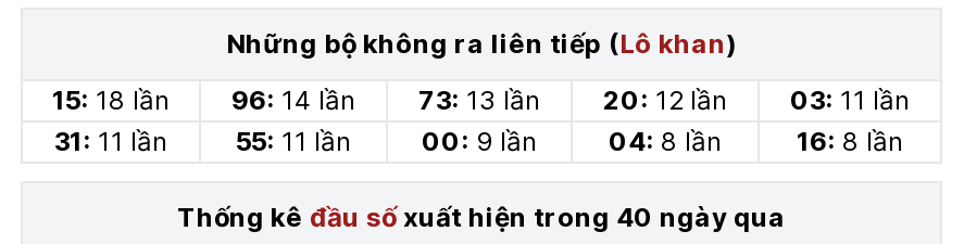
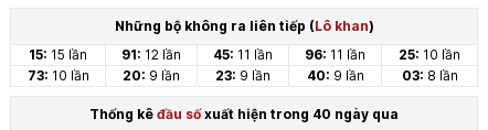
[52,82,170,115] 15: 18 lần -> [29,46,87,62] 15: 15 lần
[231,82,355,115] 96: 14 lần -> [121,46,181,62] 91: 12 lần
[418,82,540,115] 73: 13 lần -> [213,46,273,62] 45: 11 lần
[603,82,727,115] 20: 12 lần -> [305,46,365,62] 96: 11 lần
[790,82,910,115] 03: 11 lần -> [399,46,460,62] 25: 10 lần
[54,124,167,156] 31: 11 lần -> [27,67,89,83] 73: 10 lần
[236,124,351,156] 55: 11 lần -> [123,67,180,83] 20: 9 lần
[422,124,537,156] 00: 9 lần -> [215,67,270,83] 23: 9 lần
[609,124,722,156] 04: 8 lần -> [306,67,364,83] 40: 9 lần
[797,124,903,156] 16: 8 lần -> [401,67,458,83] 03: 8 lần

